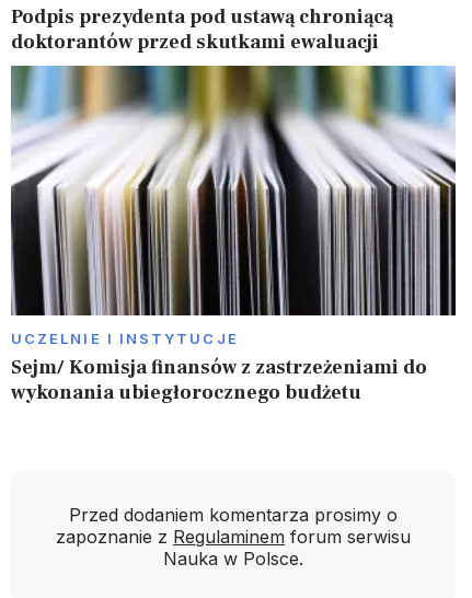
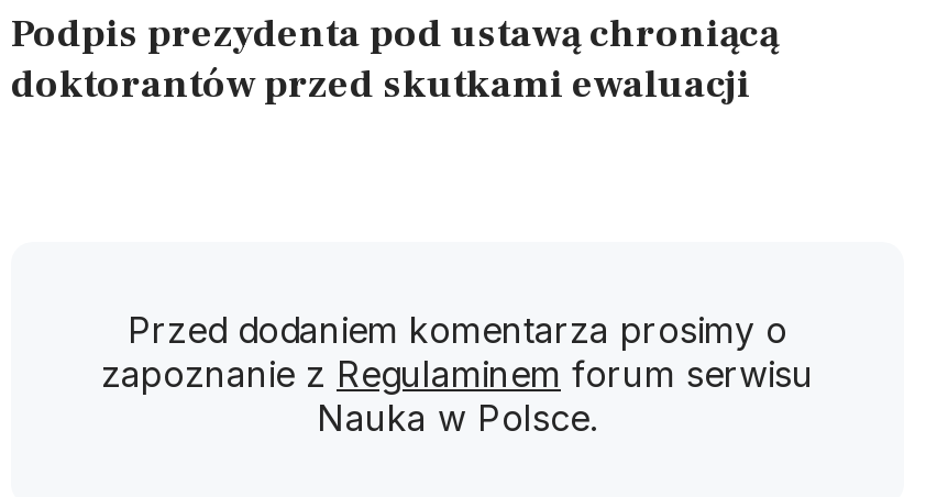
[10,65,457,406] [image] | UCZELNIE I INSTYTUCJE | Sejm/ Komisja finansów z zastrzeżeniami do | wykonania ubiegłorocznego budżetu -> none

